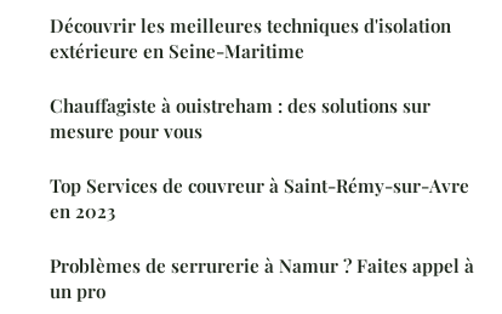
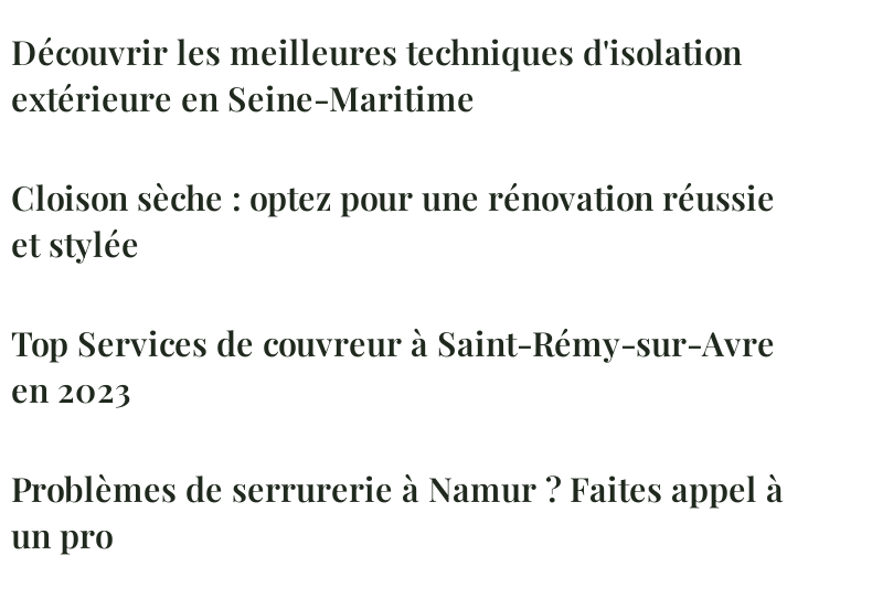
[50,93,430,142] Chauffagiste à ouistreham : des solutions sur | mesure pour vous -> [11,175,775,266] Cloison sèche : optez pour une rénovation réussie | et stylée

